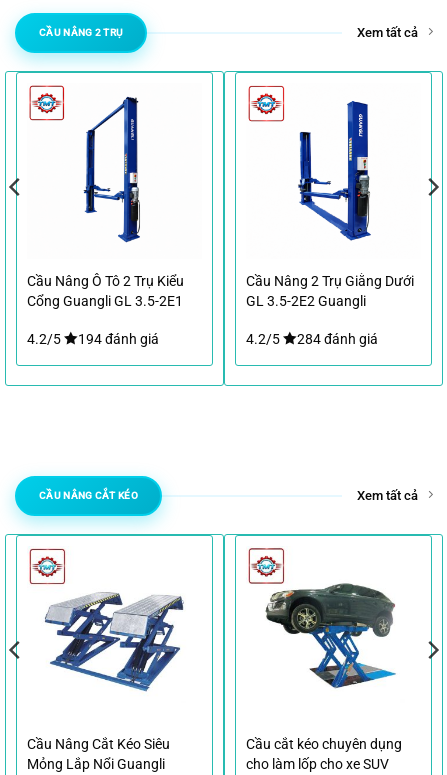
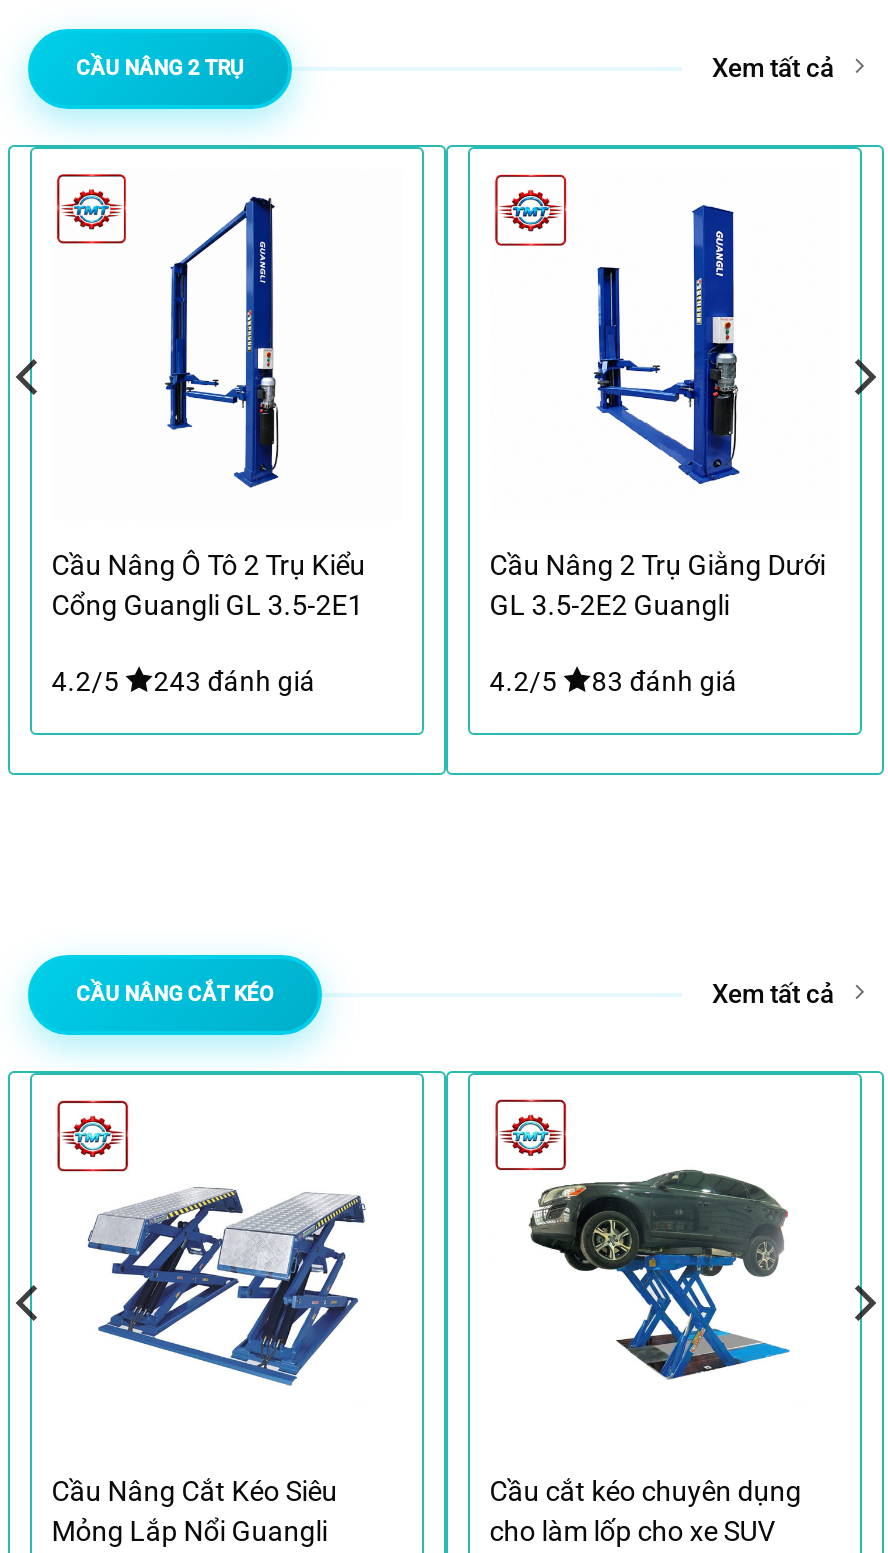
[27,331,159,347] 4.2/5 194 đánh giá -> [52,664,316,696] 4.2/5 243 đánh giá
[246,331,378,347] 4.2/5 284 đánh giá -> [490,664,738,696] 4.2/5 83 đánh giá

